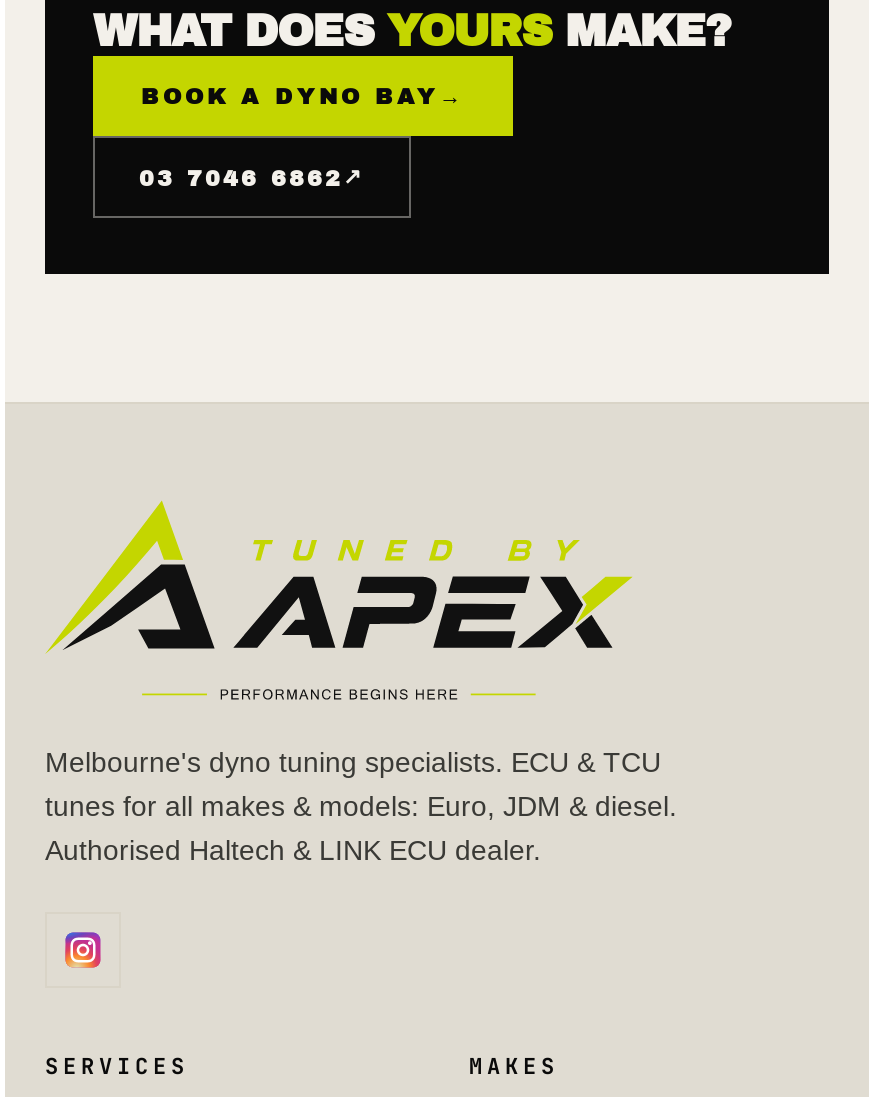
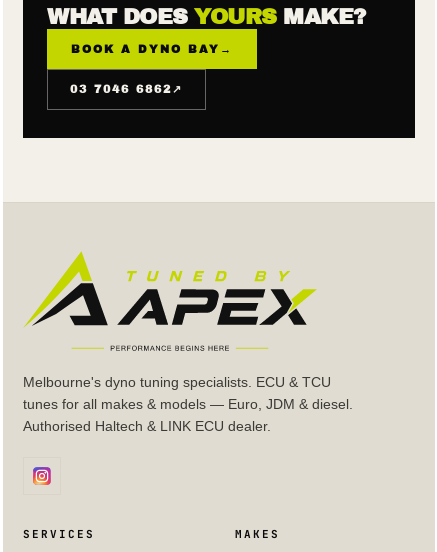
[45,791,677,823] tunes for all makes & models: Euro, JDM & diesel. -> [23,395,353,411] tunes for all makes & models — Euro, JDM & diesel.

